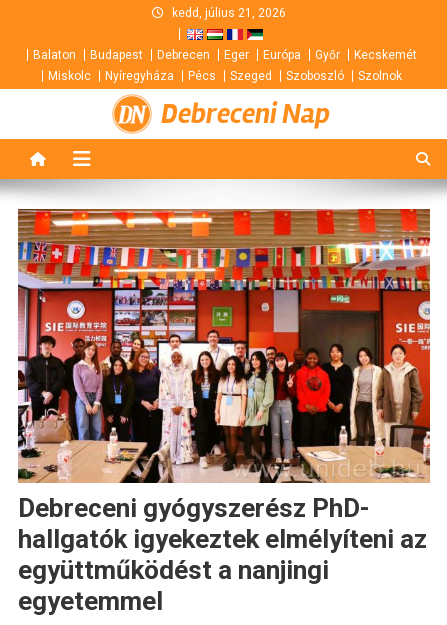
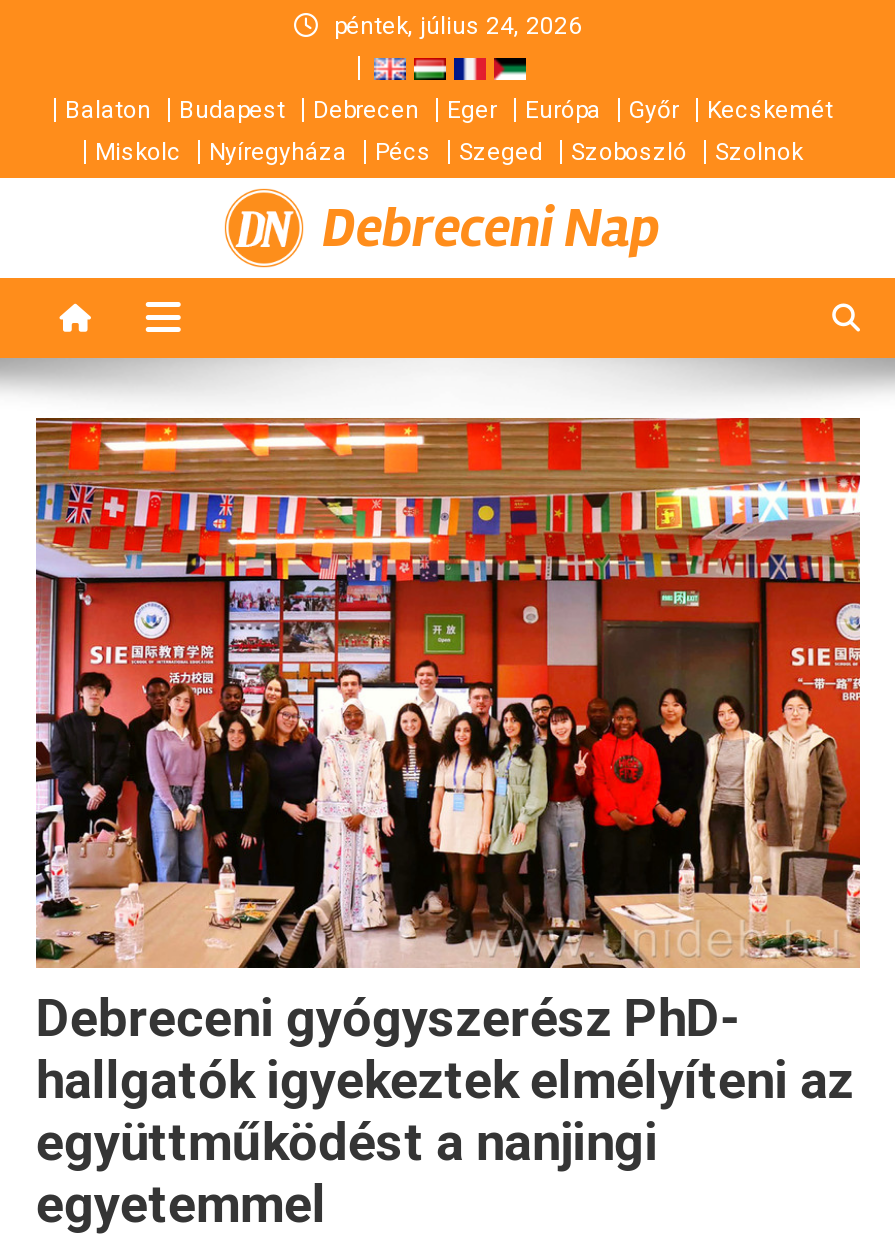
[172,6,286,20] kedd, július 21, 2026 -> [334,12,582,40] péntek, július 24, 2026

